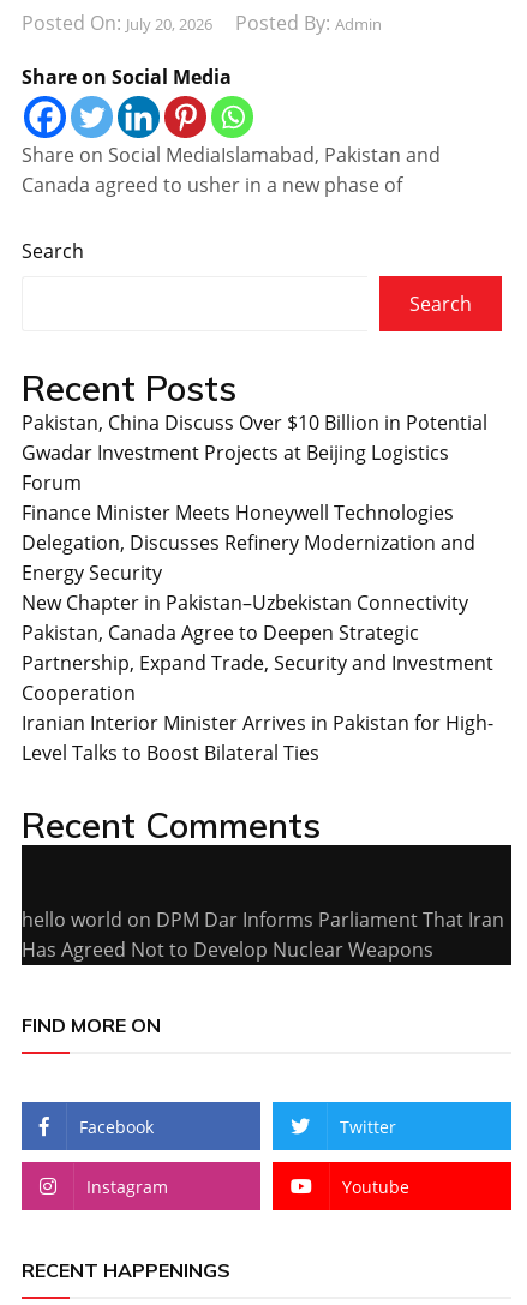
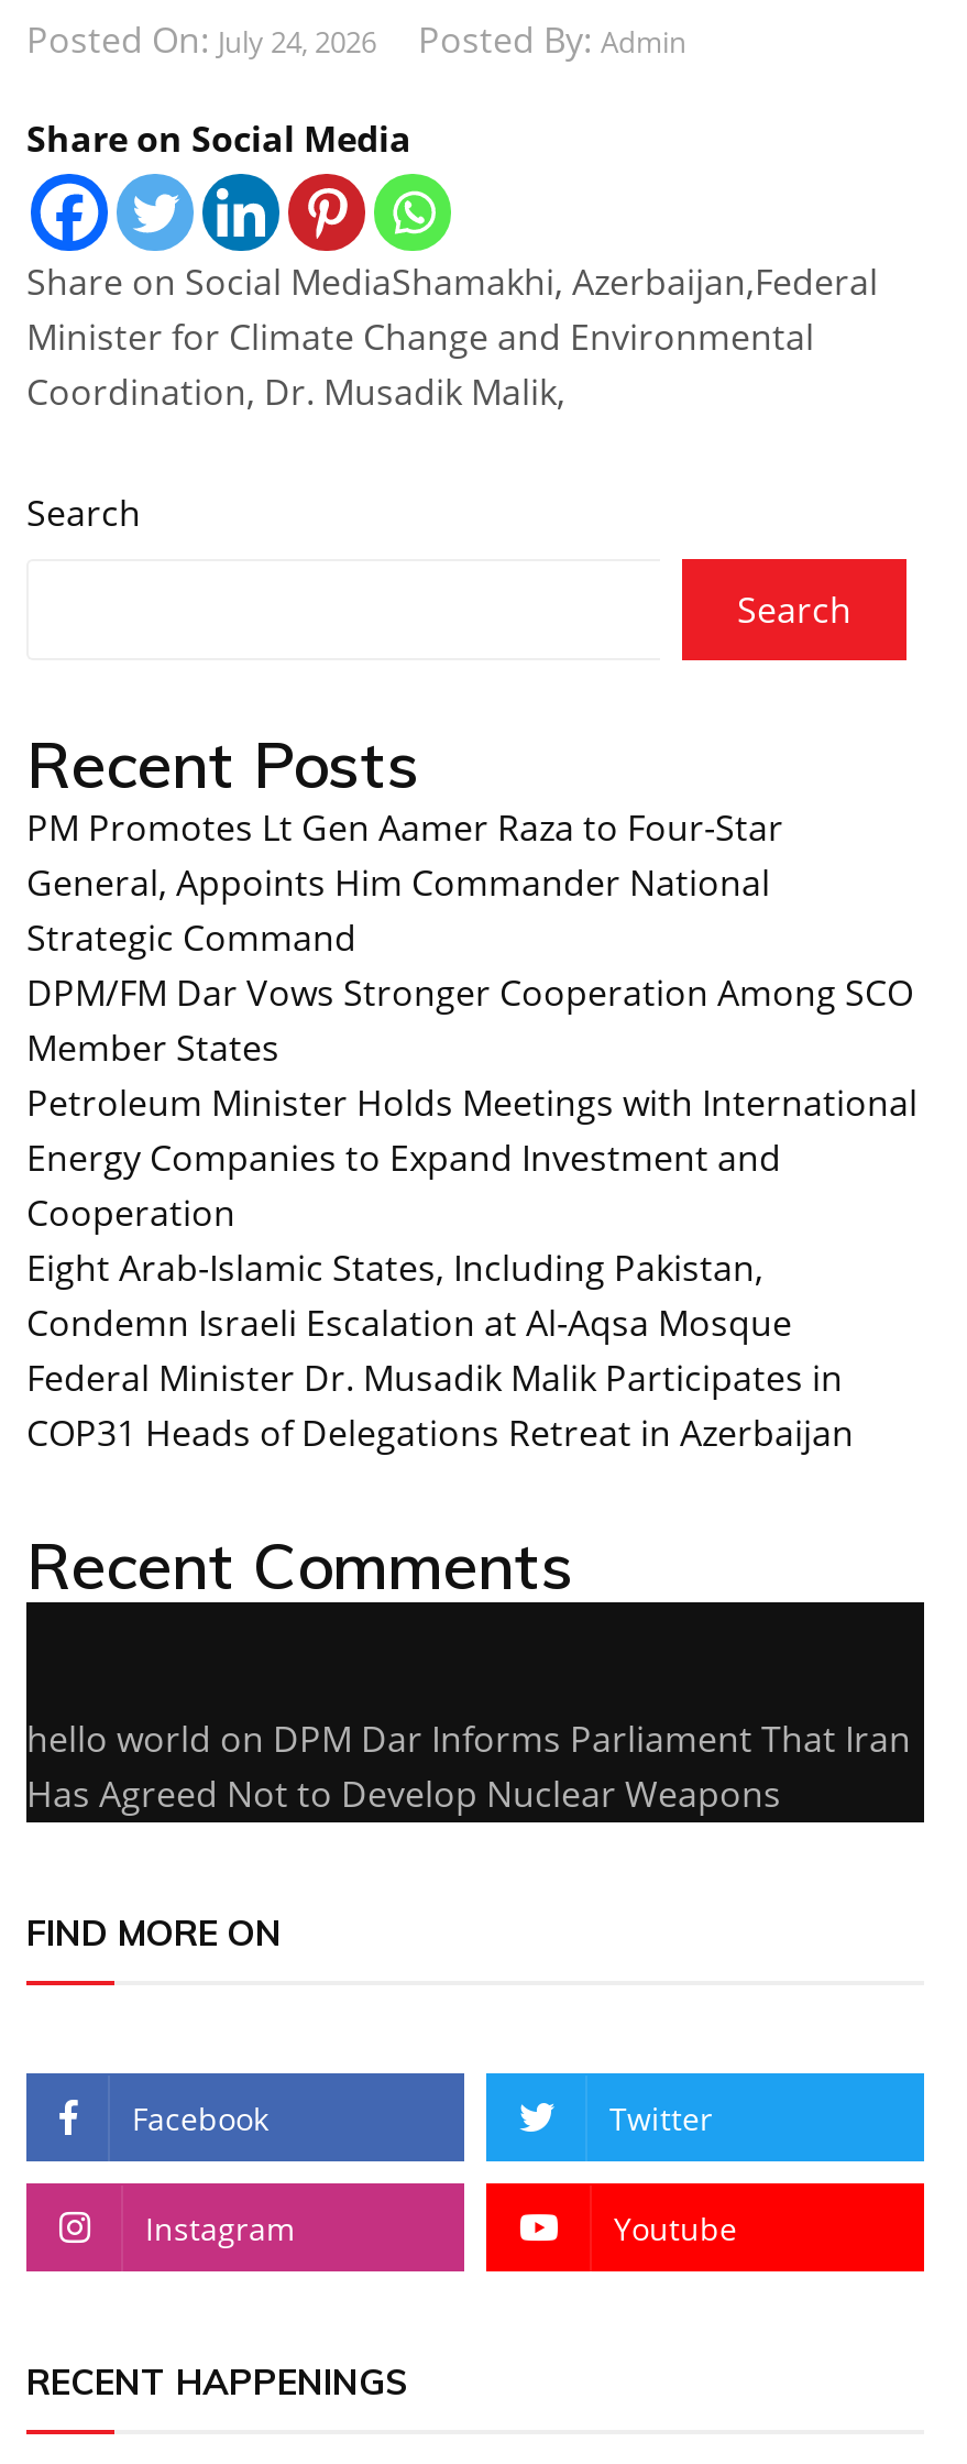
[22,10,212,36] Posted On: July 20, 2026 -> [26,16,376,64] Posted On: July 24, 2026
[22,142,441,198] Share on Social MediaIslamabad, Pakistan and | Canada agreed to usher in a new phase of -> [26,258,878,417] Share on Social MediaShamakhi, Azerbaijan,Federal | Minister for Climate Change and Environmental | Coordination, Dr. Musadik Malik,
[22,410,493,676] Pakistan, China Discuss Over $10 Billion in Potential | Gwadar Investment Projects at Beijing Logistics | Forum | Finance Minister Meets Honeywell Technologies | Delegation, Discusses Refinery Modernization and | Energy Security | New Chapter in Pakistan–Uzbekistan Connectivity | Pakistan, Canada Agree to Deepen Strategic | Partnership, Expand Trade, Security and Investment -> [26,804,917,1183] PM Promotes Lt Gen Aamer Raza to Four-Star | General, Appoints Him Commander National | Strategic Command | DPM/FM Dar Vows Stronger Cooperation Among SCO | Member States | Petroleum Minister Holds Meetings with International | Energy Companies to Expand Investment and
moved [22,680,136,706] -> [26,1189,235,1238]: Cooperation
[22,710,493,766] Iranian Interior Minister Arrives in Pakistan for High- | Level Talks to Boost Bilateral Ties -> [26,1244,854,1458] Eight Arab-Islamic States, Including Pakistan, | Condemn Israeli Escalation at Al-Aqsa Mosque | Federal Minister Dr. Musadik Malik Participates in | COP31 Heads of Delegations Retreat in Azerbaijan

